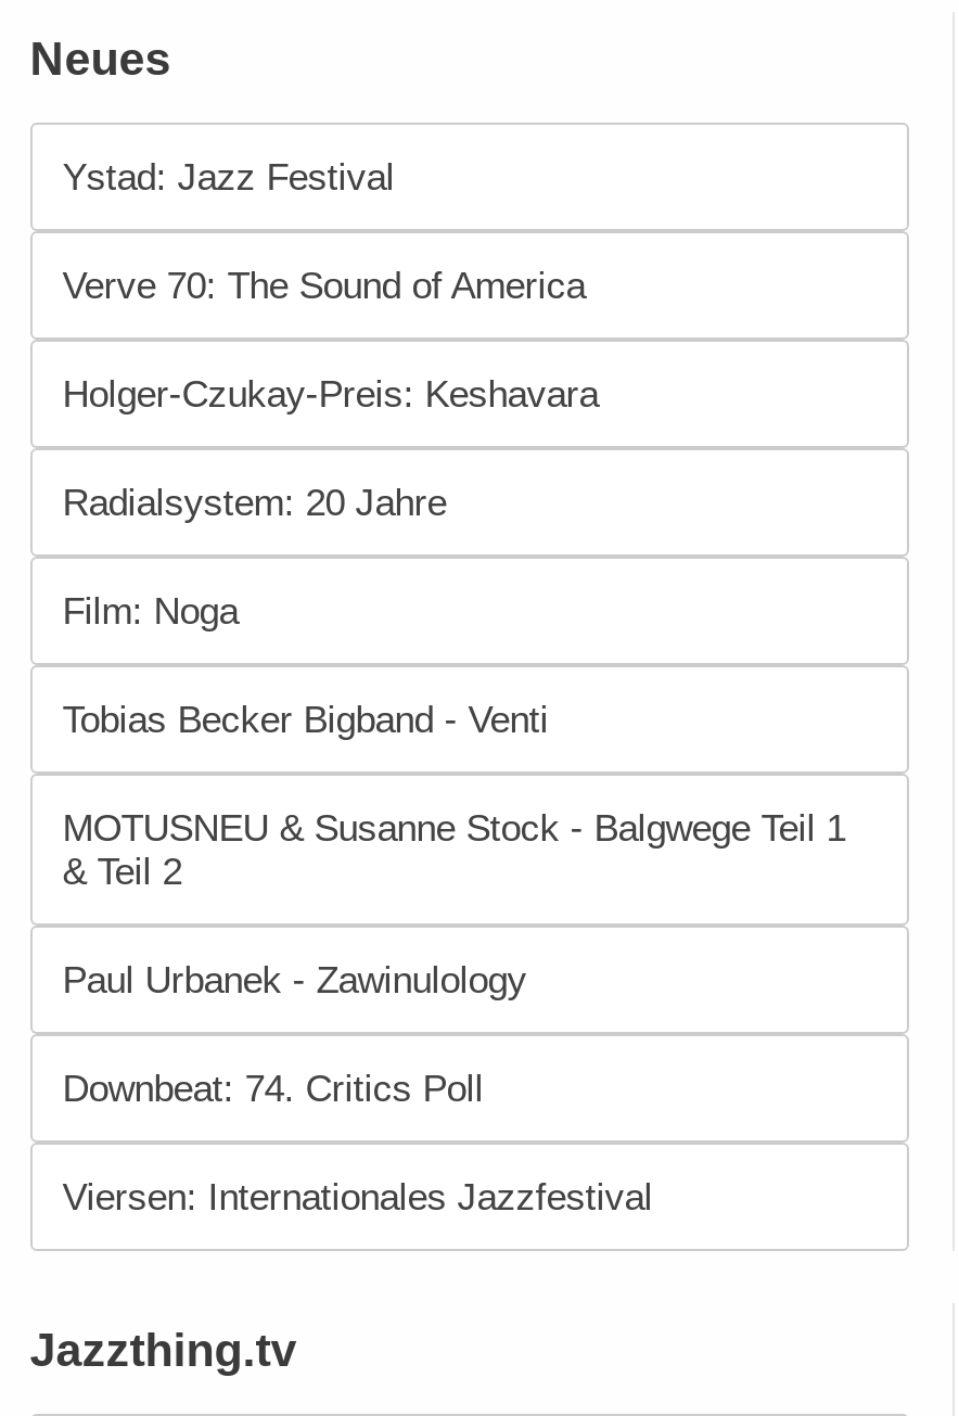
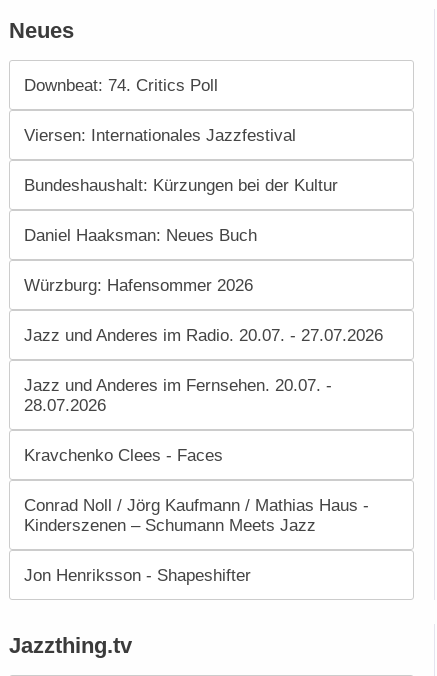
[62,155,846,1001] Ystad: Jazz Festival | Verve 70: The Sound of America | Holger-Czukay-Preis: Keshavara | Radialsystem: 20 Jahre | Film: Noga | Tobias Becker Bigband - Venti | MOTUSNEU & Susanne Stock - Balgwege Teil 1 | & Teil 2 | Paul Urbanek - Zawinulology -> none
moved [62,1066,653,1218] -> [24,75,296,145]: Downbeat: 74. Critics Poll | Viersen: Internationales Jazzfestival
none -> [24,175,383,585] Bundeshaushalt: Kürzungen bei der Kultur | Daniel Haaksman: Neues Buch | Würzburg: Hafensommer 2026 | Jazz und Anderes im Radio. 20.07. - 27.07.2026 | Jazz und Anderes im Fernsehen. 20.07. - | 28.07.2026 | Kravchenko Clees - Faces | Conrad Noll / Jörg Kaufmann / Mathias Haus - | Kinderszenen – Schumann Meets Jazz | Jon Henriksson - Shapeshifter

